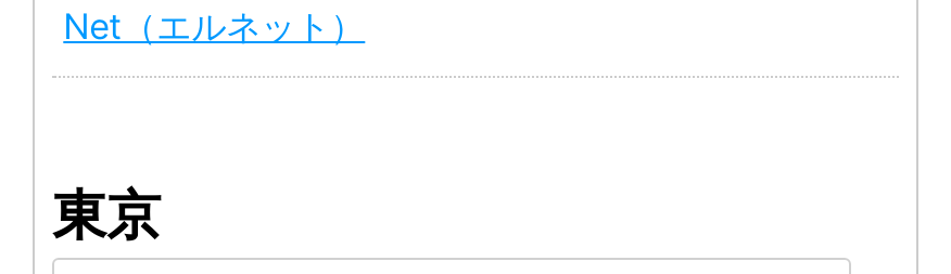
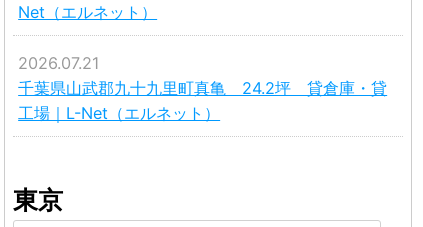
none -> [18,53,387,123] 2026.07.21 | 千葉県山武郡九十九里町真亀 24.2坪 貸倉庫・貸 | 工場｜L-Net（エルネット）

